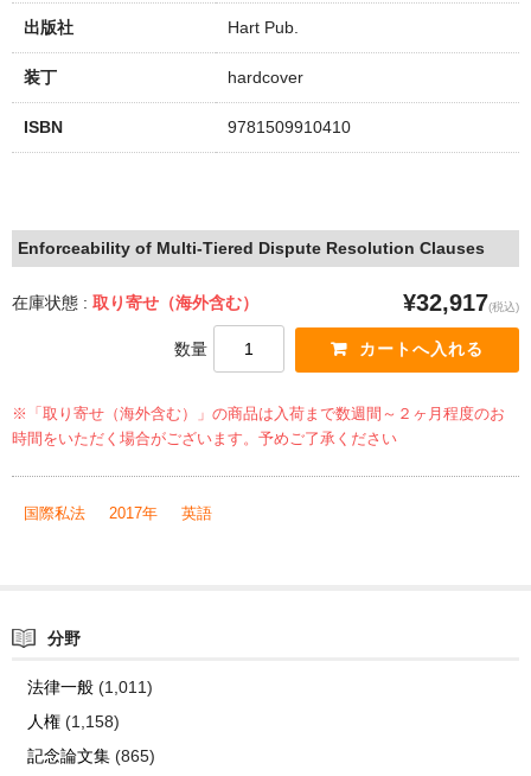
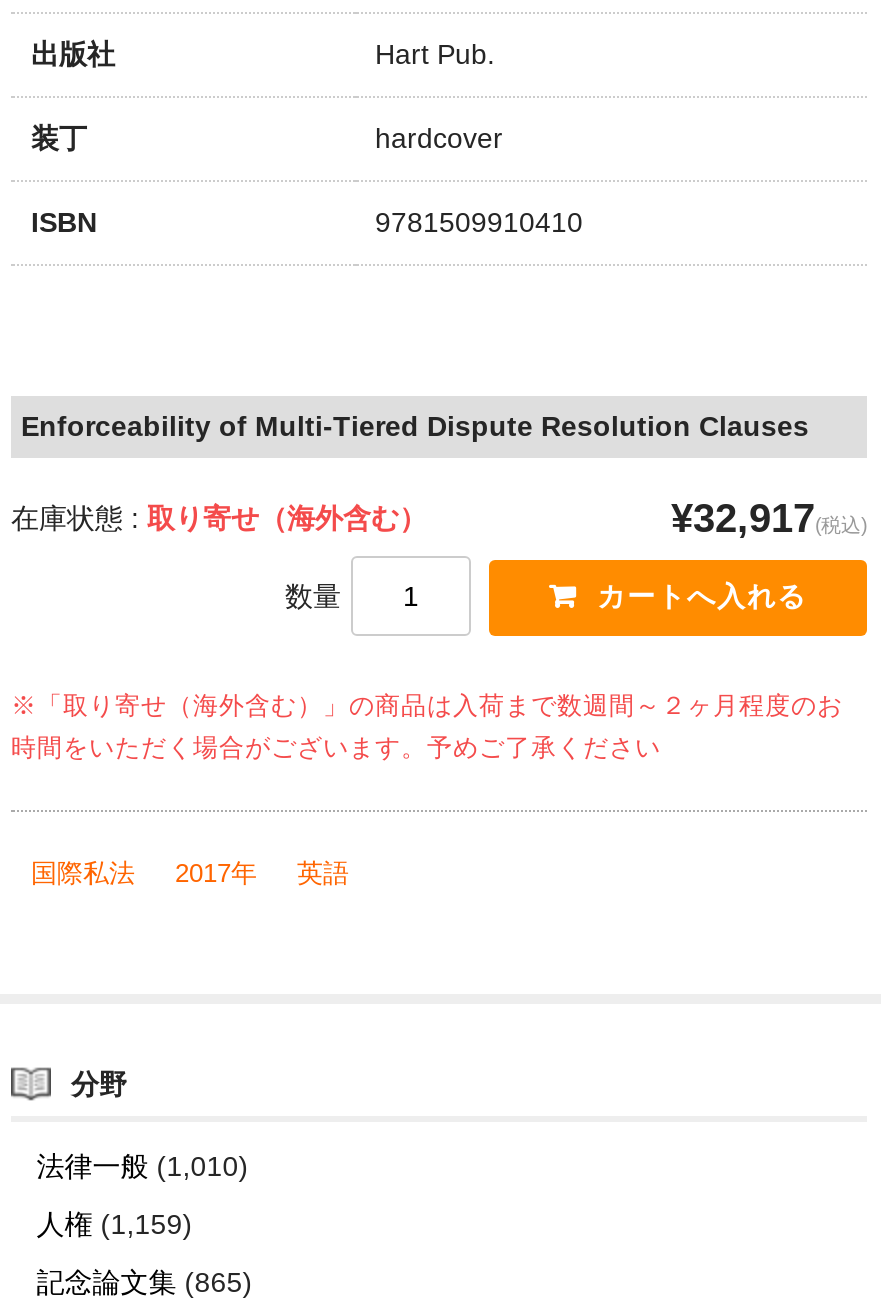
[27,678,153,697] 法律一般(1,011) -> [37,1150,249,1182] 法律一般(1,010)
[27,712,119,731] 人権(1,158) -> [37,1208,193,1240] 人権(1,159)

